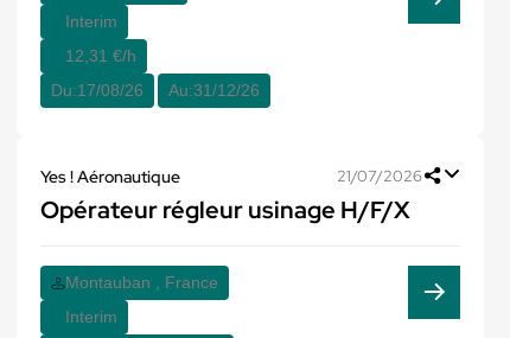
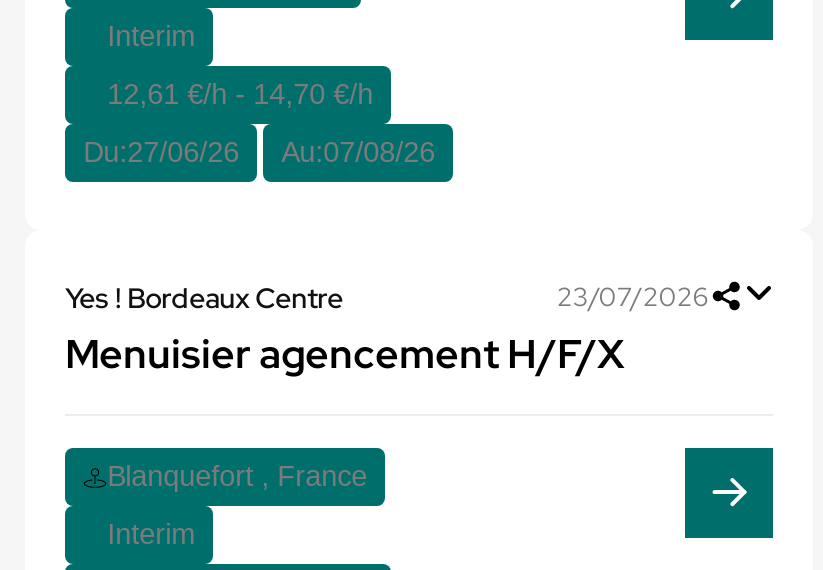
[65,46,137,65] 12,31 €/h -> [107,78,373,110] 12,61 €/h - 14,70 €/h
[51,81,260,100] Du:17/08/26 | Au:31/12/26 -> [83,136,435,168] Du:27/06/26 | Au:07/08/26
[40,166,422,225] Yes ! Aéronautique | 21/07/2026 | Opérateur régleur usinage H/F/X -> [65,280,709,380] Yes ! Bordeaux Centre | 23/07/2026 | Menuisier agencement H/F/X
[65,273,218,292] Montauban , France -> [107,460,367,492] Blanquefort , France

